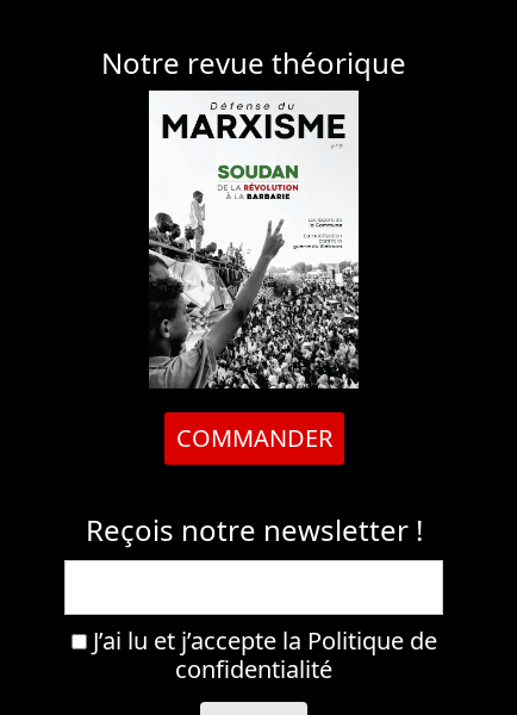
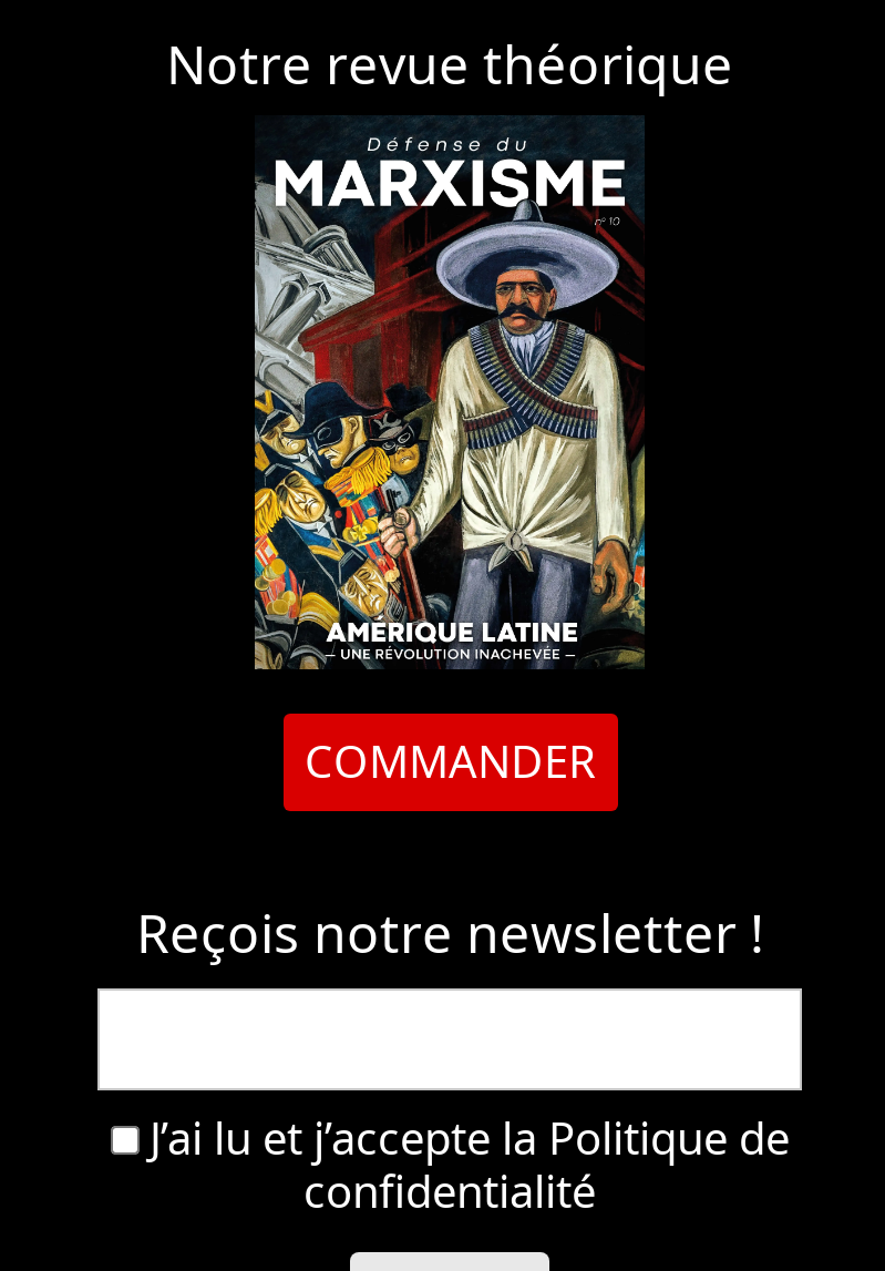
[148,89,360,390] [image] -> [253,115,647,669] [image]

